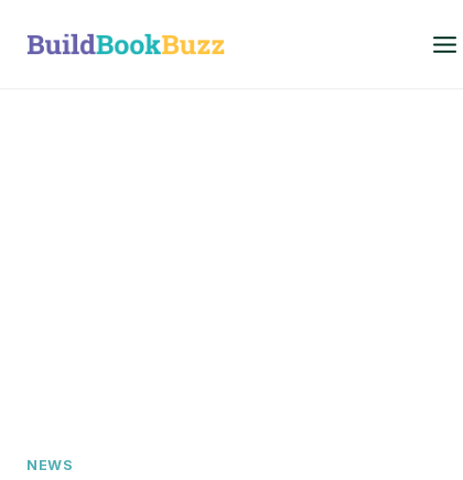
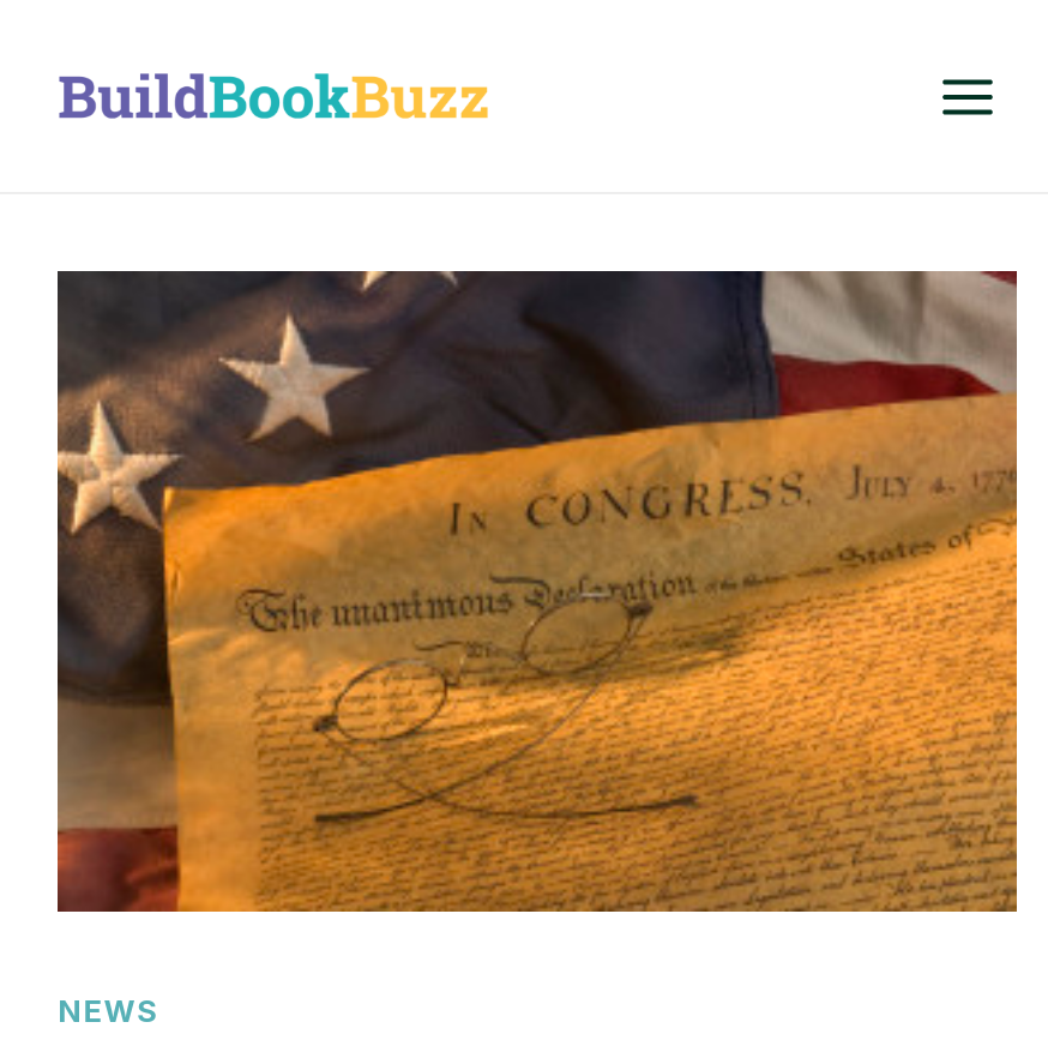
none -> [55,269,1019,914] [image]

